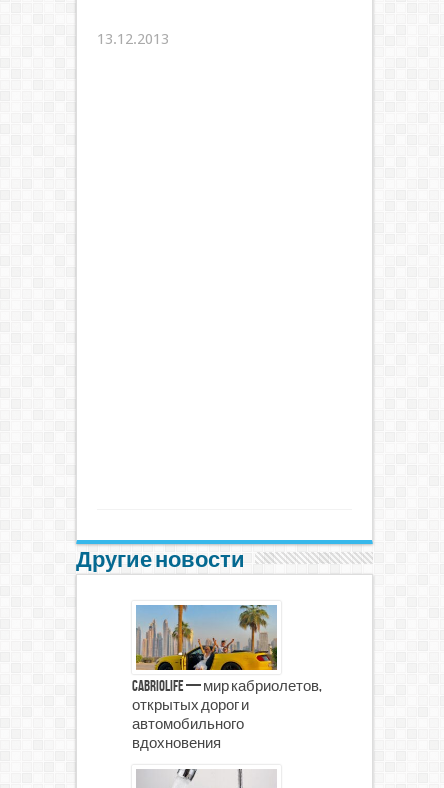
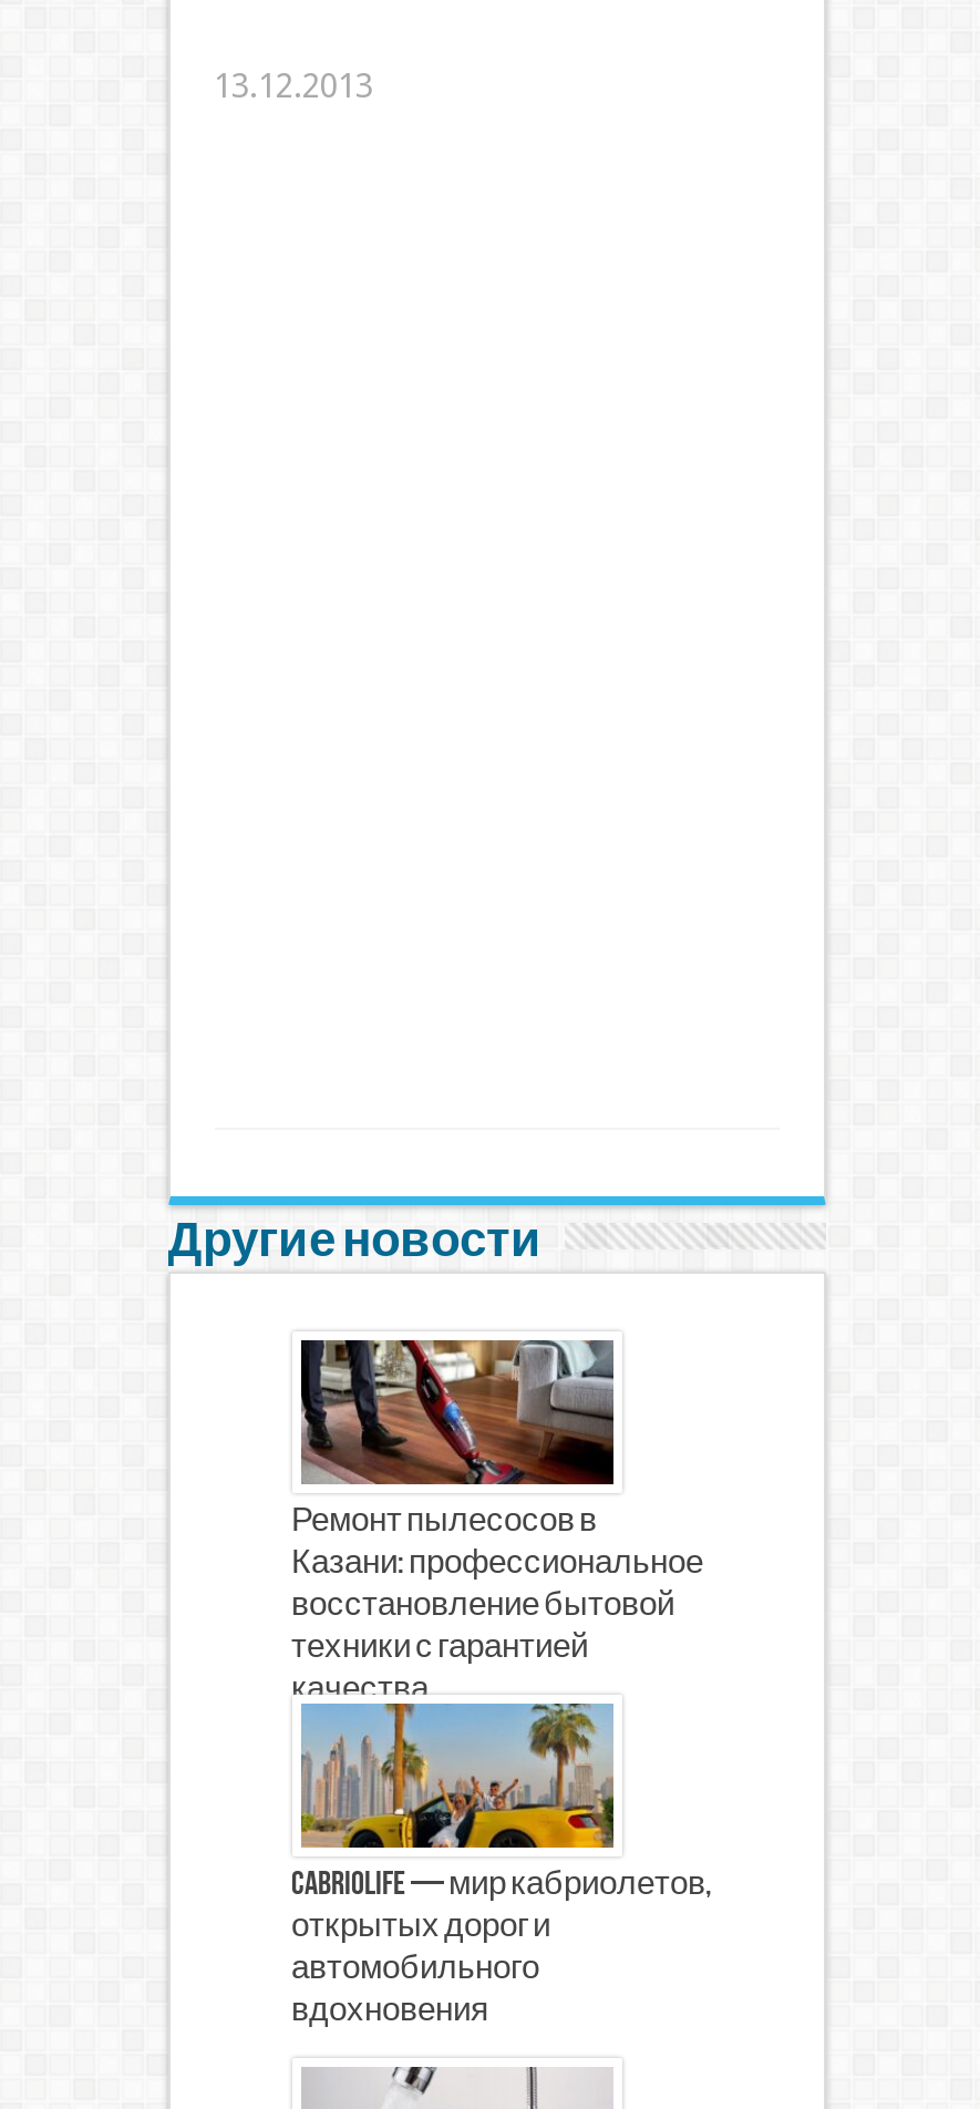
none -> [291,1338,703,1710] [image] | Ремонт пылесосов в | Казани: профессиональное | восстановление бытовой | техники с гарантией | качества

